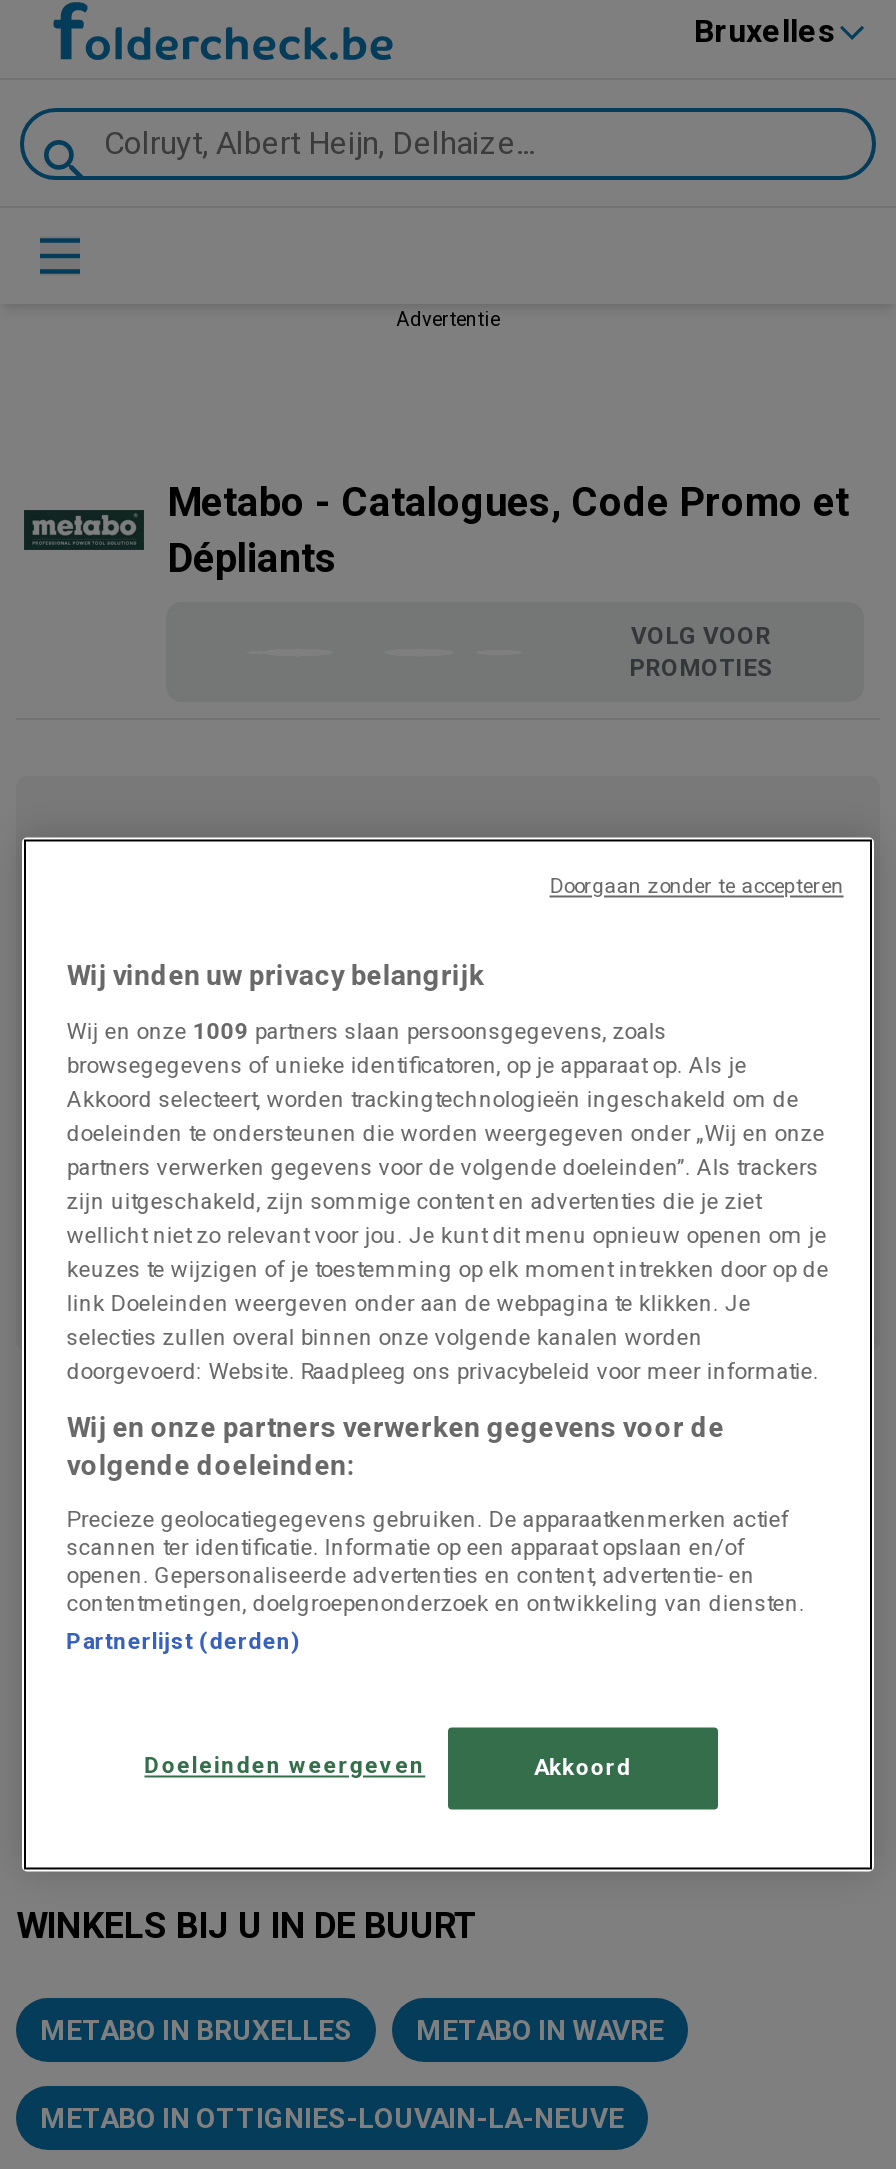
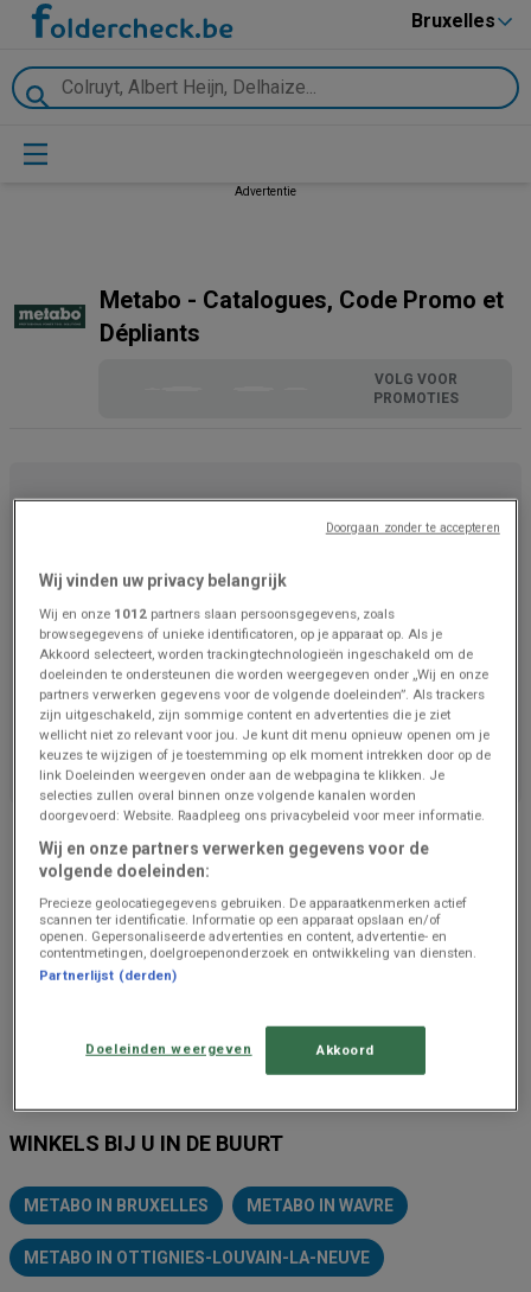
[66,1018,666,1046] Wij en onze 1009 partners slaan persoonsgegevens, zoals -> [39,605,395,622] Wij en onze 1012 partners slaan persoonsgegevens, zoals

